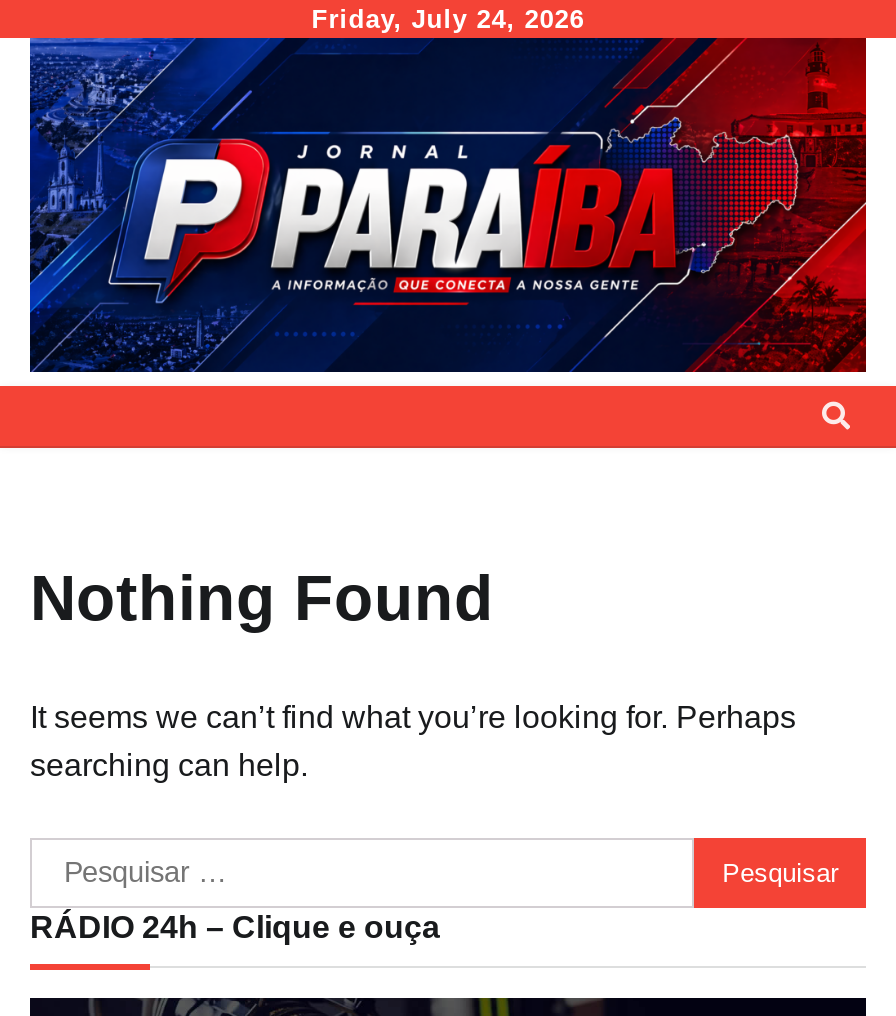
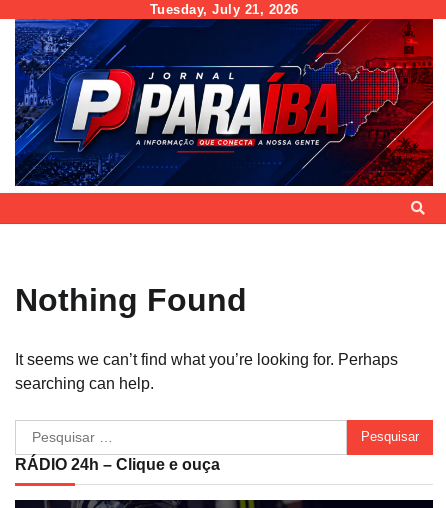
[312,4,584,34] Friday, July 24, 2026 -> [149,2,298,17] Tuesday, July 21, 2026

